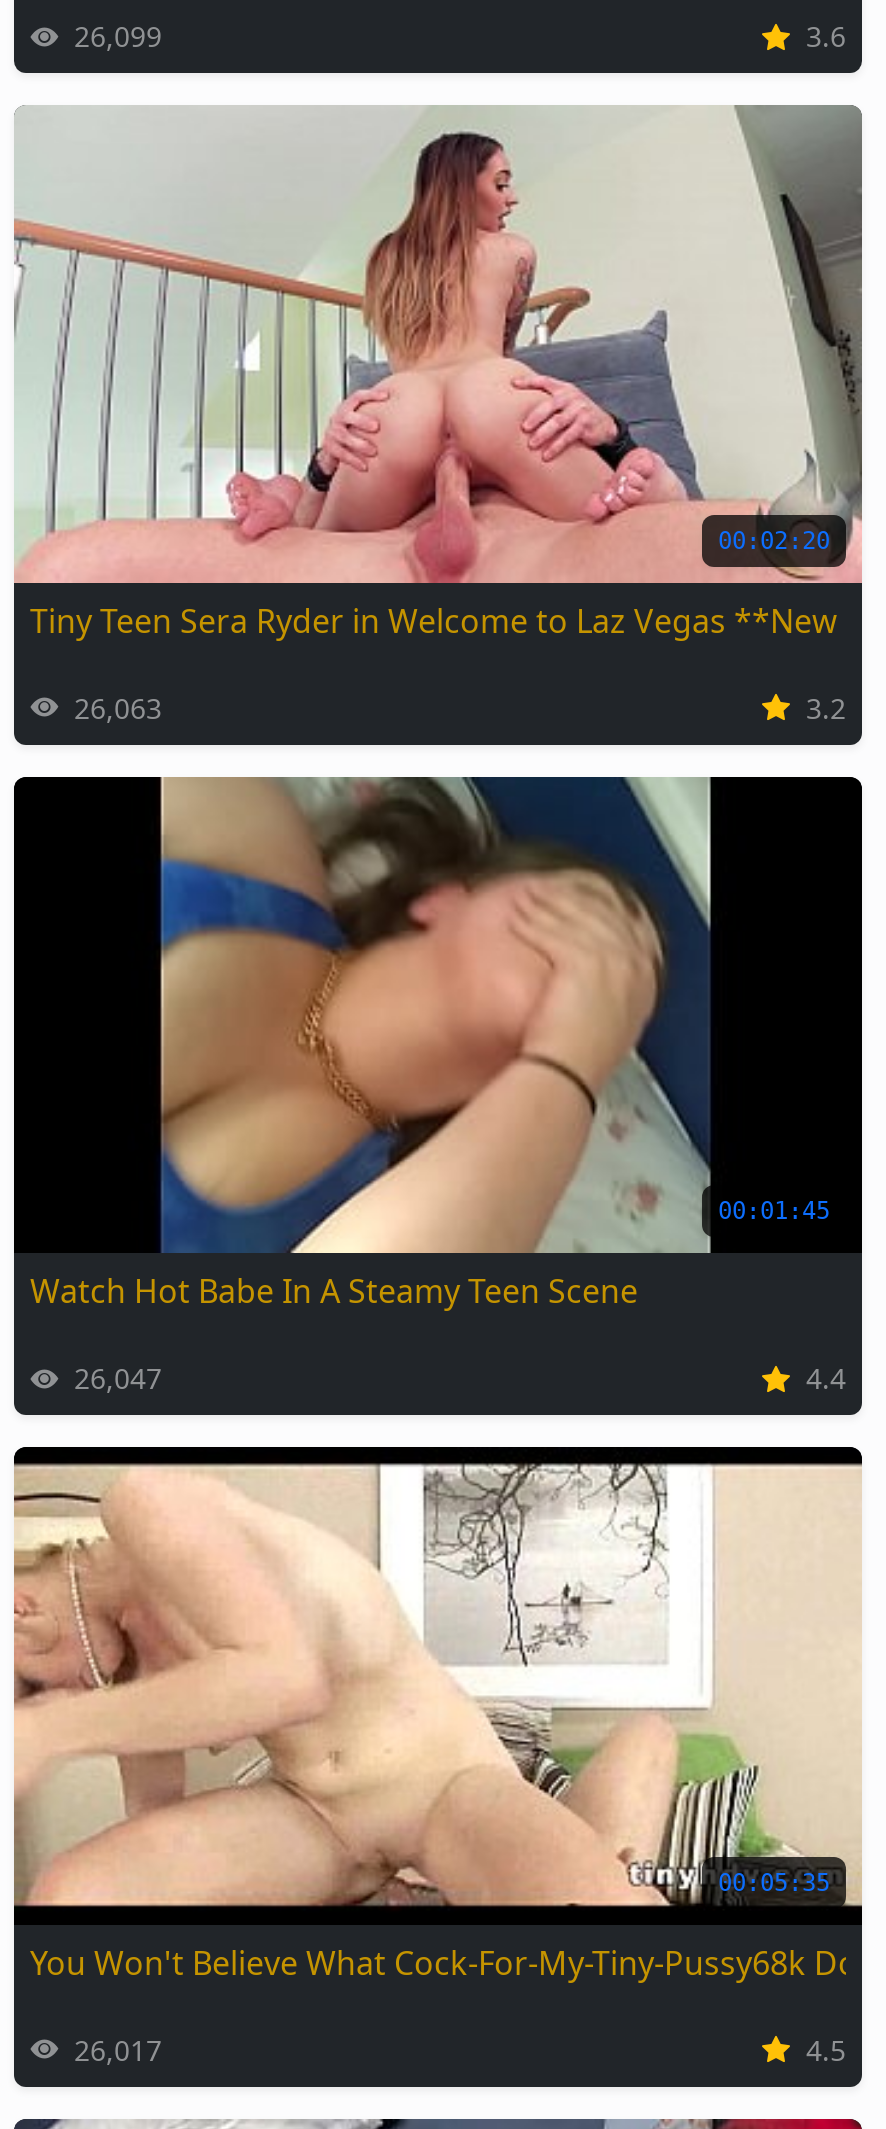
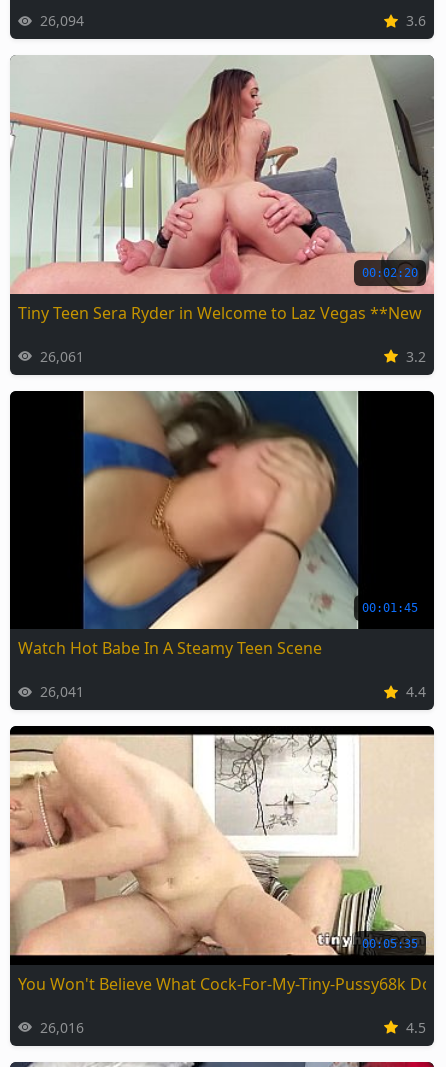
[66,17,162,55] 26,099 -> [36,11,84,30] 26,094
[66,688,162,726] 26,063 -> [36,346,84,365] 26,061
[66,1359,162,1397] 26,047 -> [36,682,84,701] 26,041
[66,2030,162,2068] 26,017 -> [36,1017,84,1036] 26,016

